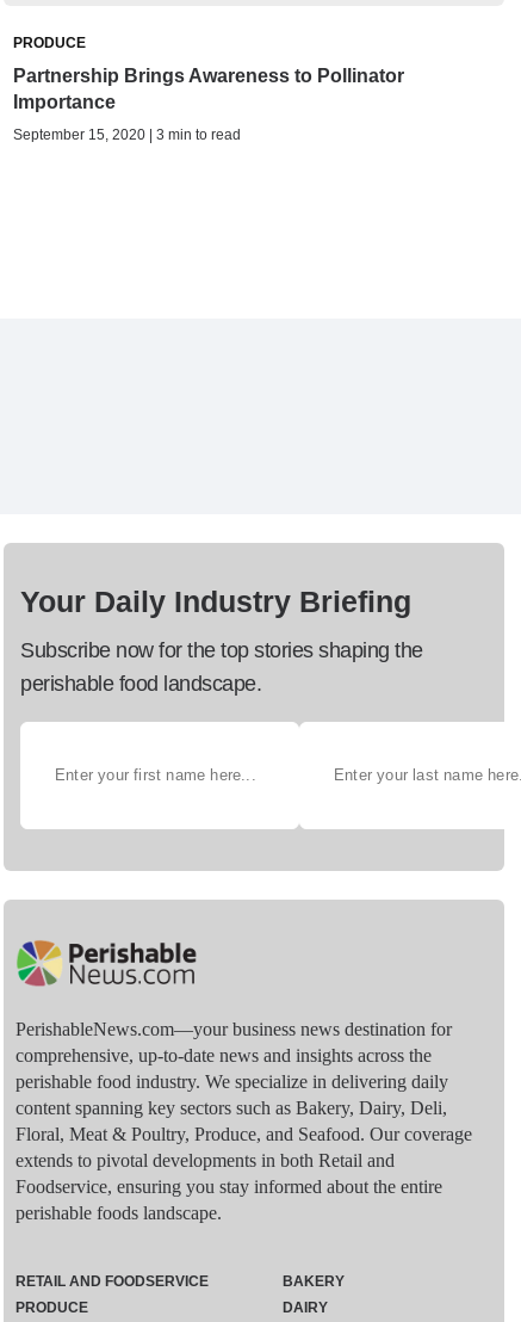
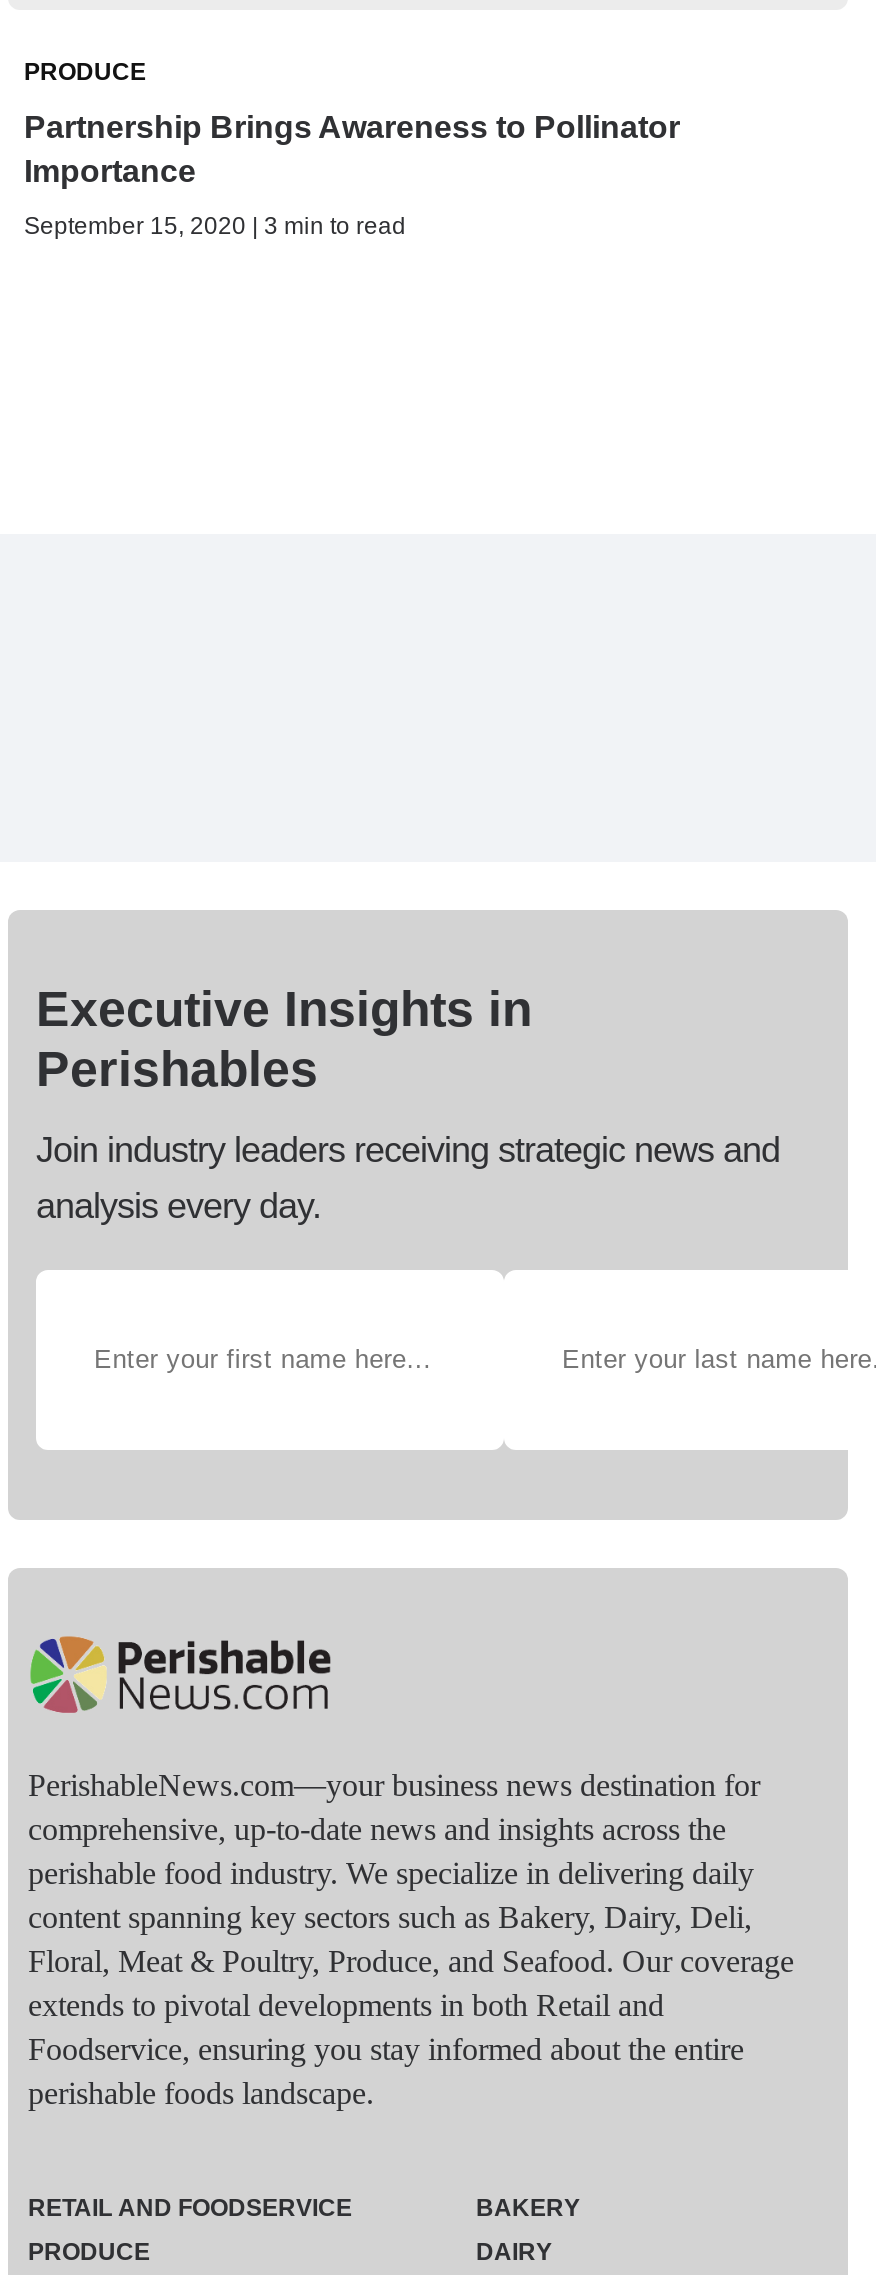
[20,584,411,618] Your Daily Industry Briefing -> [36,980,532,1096] Executive Insights in | Perishables
[20,638,423,695] Subscribe now for the top stories shaping the | perishable food landscape. -> [36,1130,780,1226] Join industry leaders receiving strategic news and | analysis every day.

